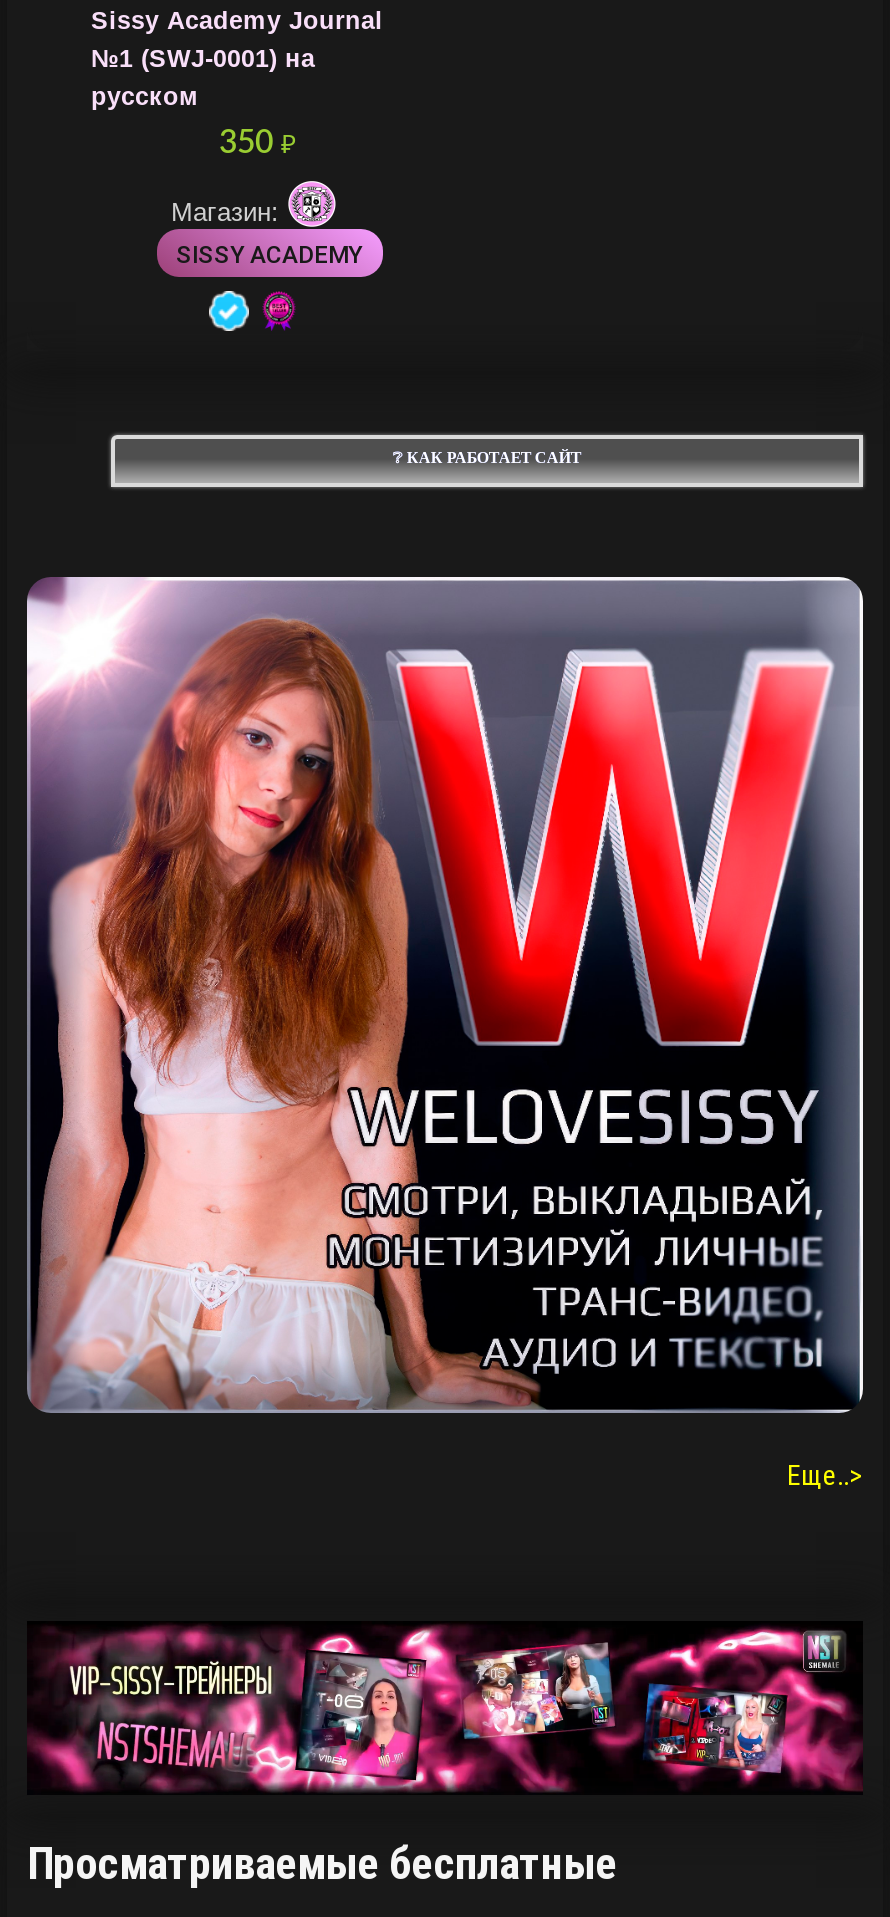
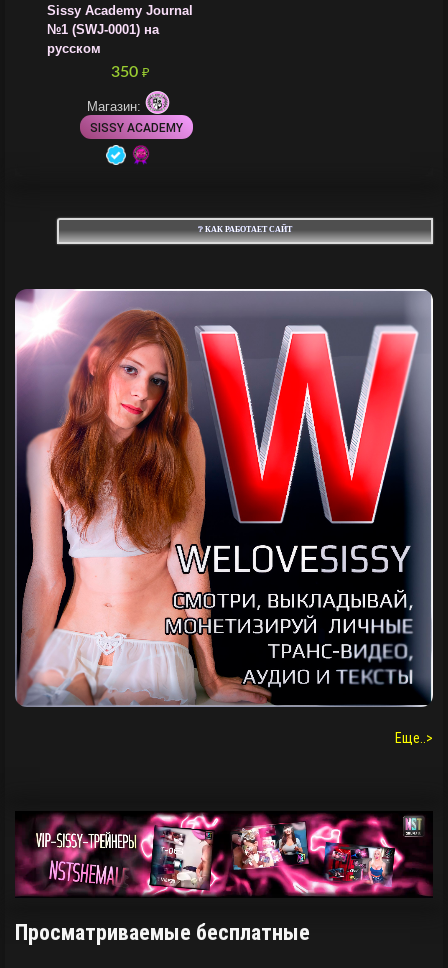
[29,1624,863,1792] [image] -> [15,812,432,896] [image]

